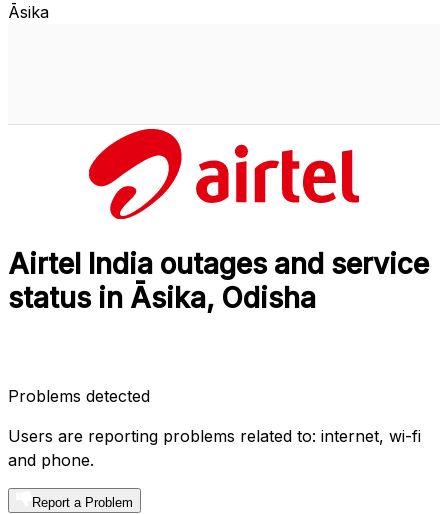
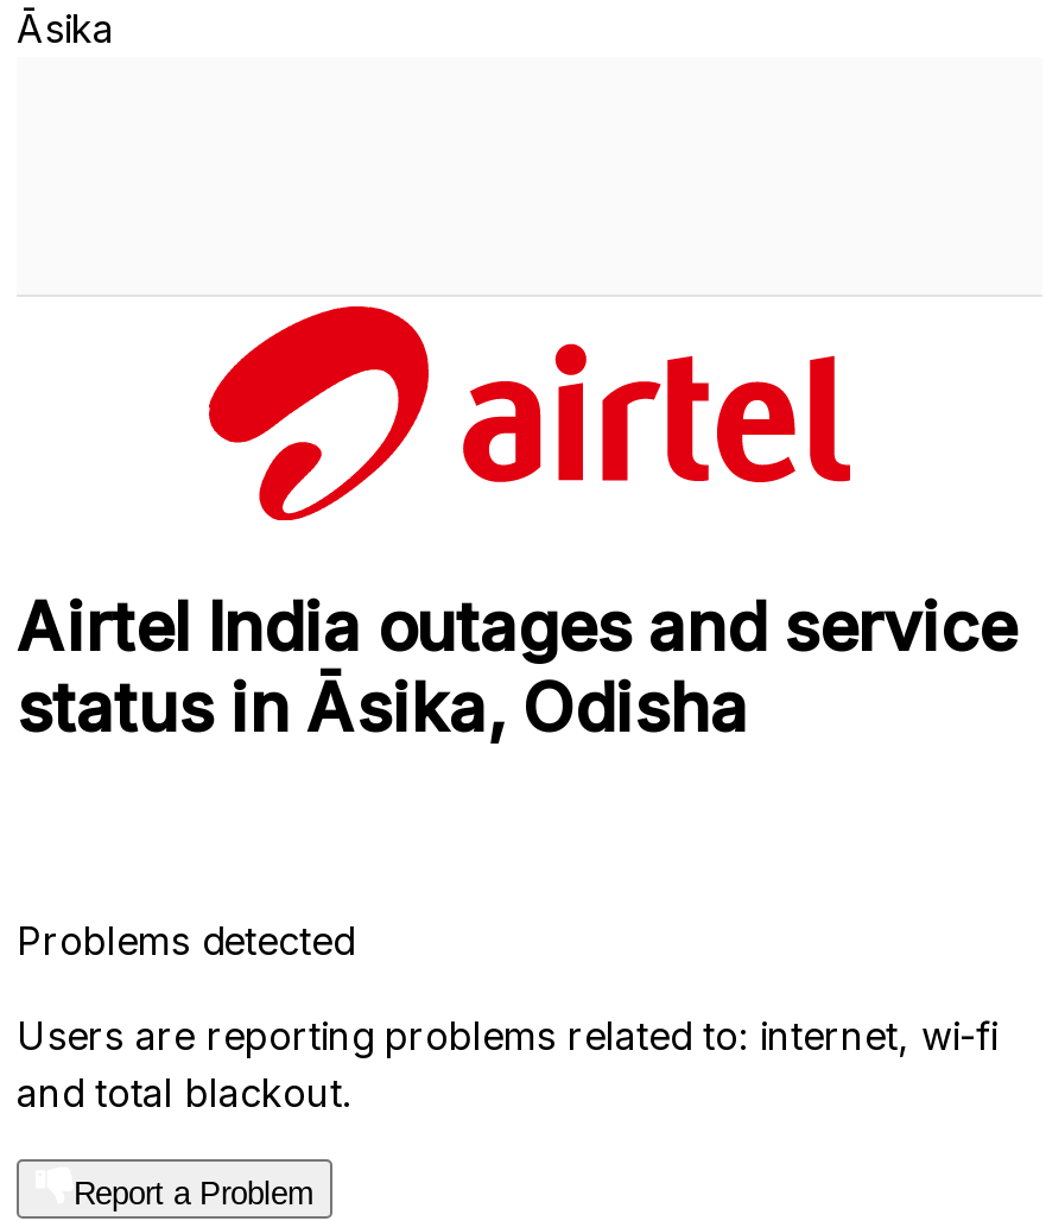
[8,450,94,470] and phone. -> [17,1070,351,1117] and total blackout.

